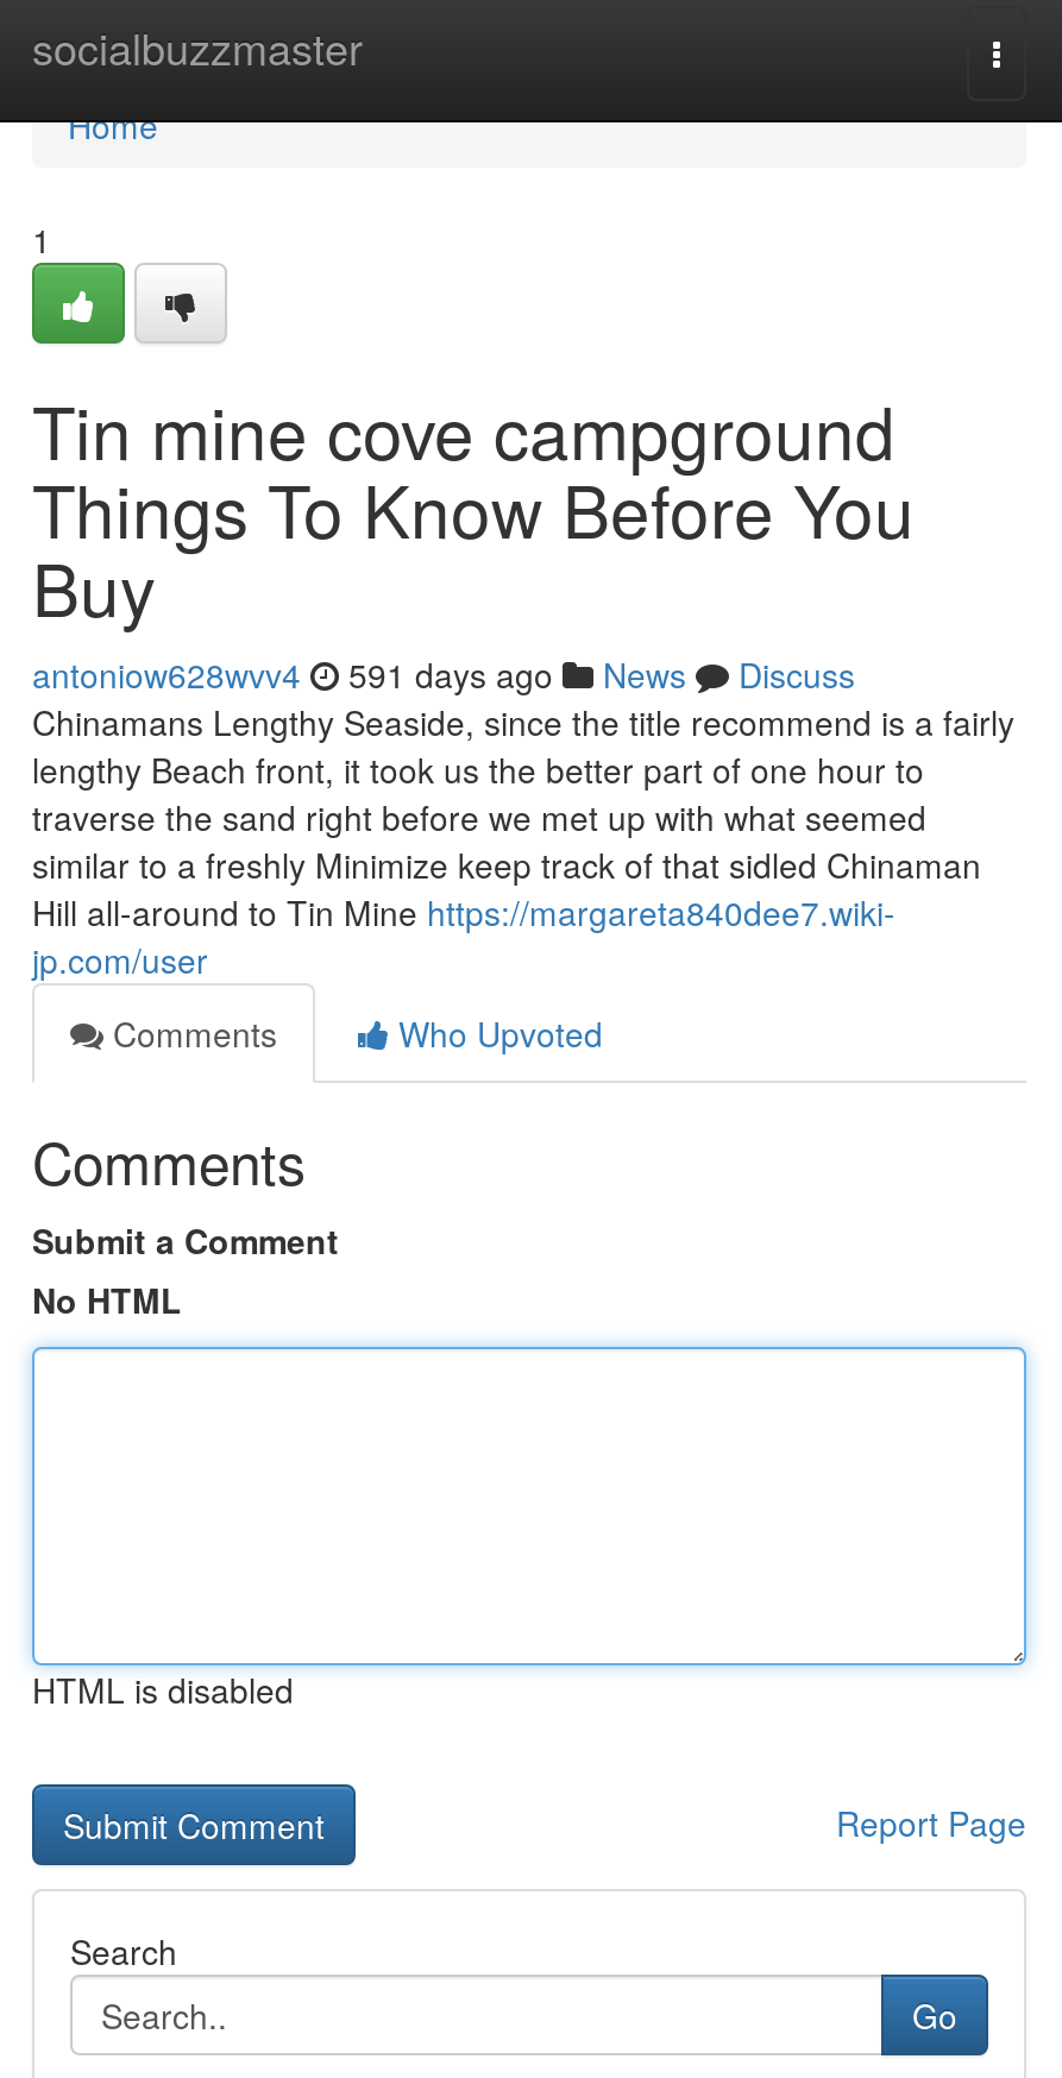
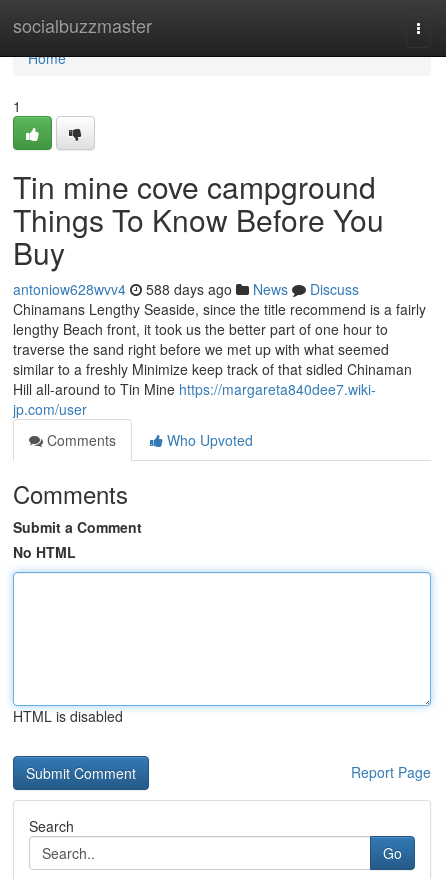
[32,650,855,698] antoniow628wvv4 591 days ago News Discuss -> [13,279,359,299] antoniow628wvv4 588 days ago News Discuss

